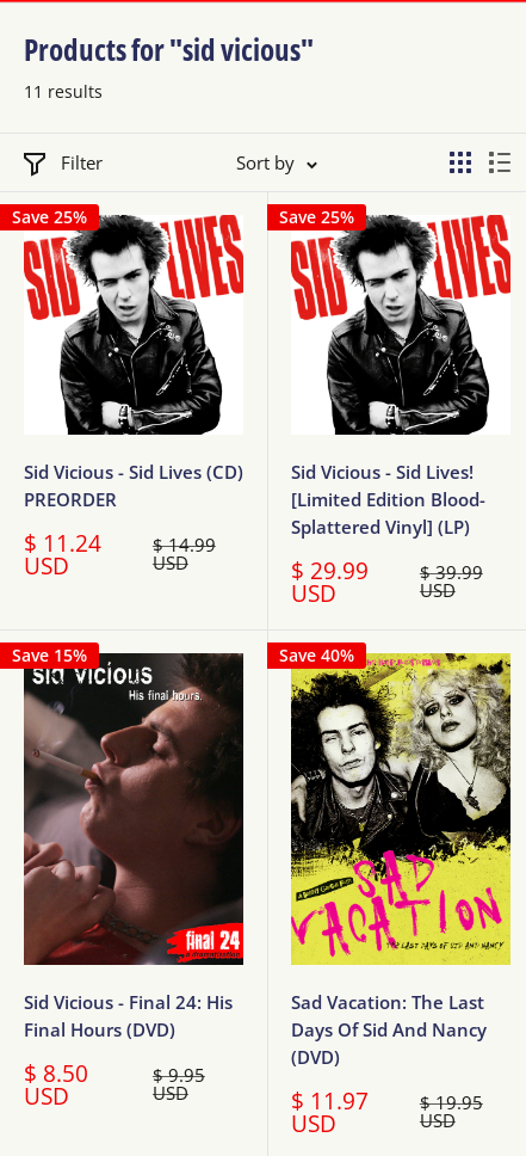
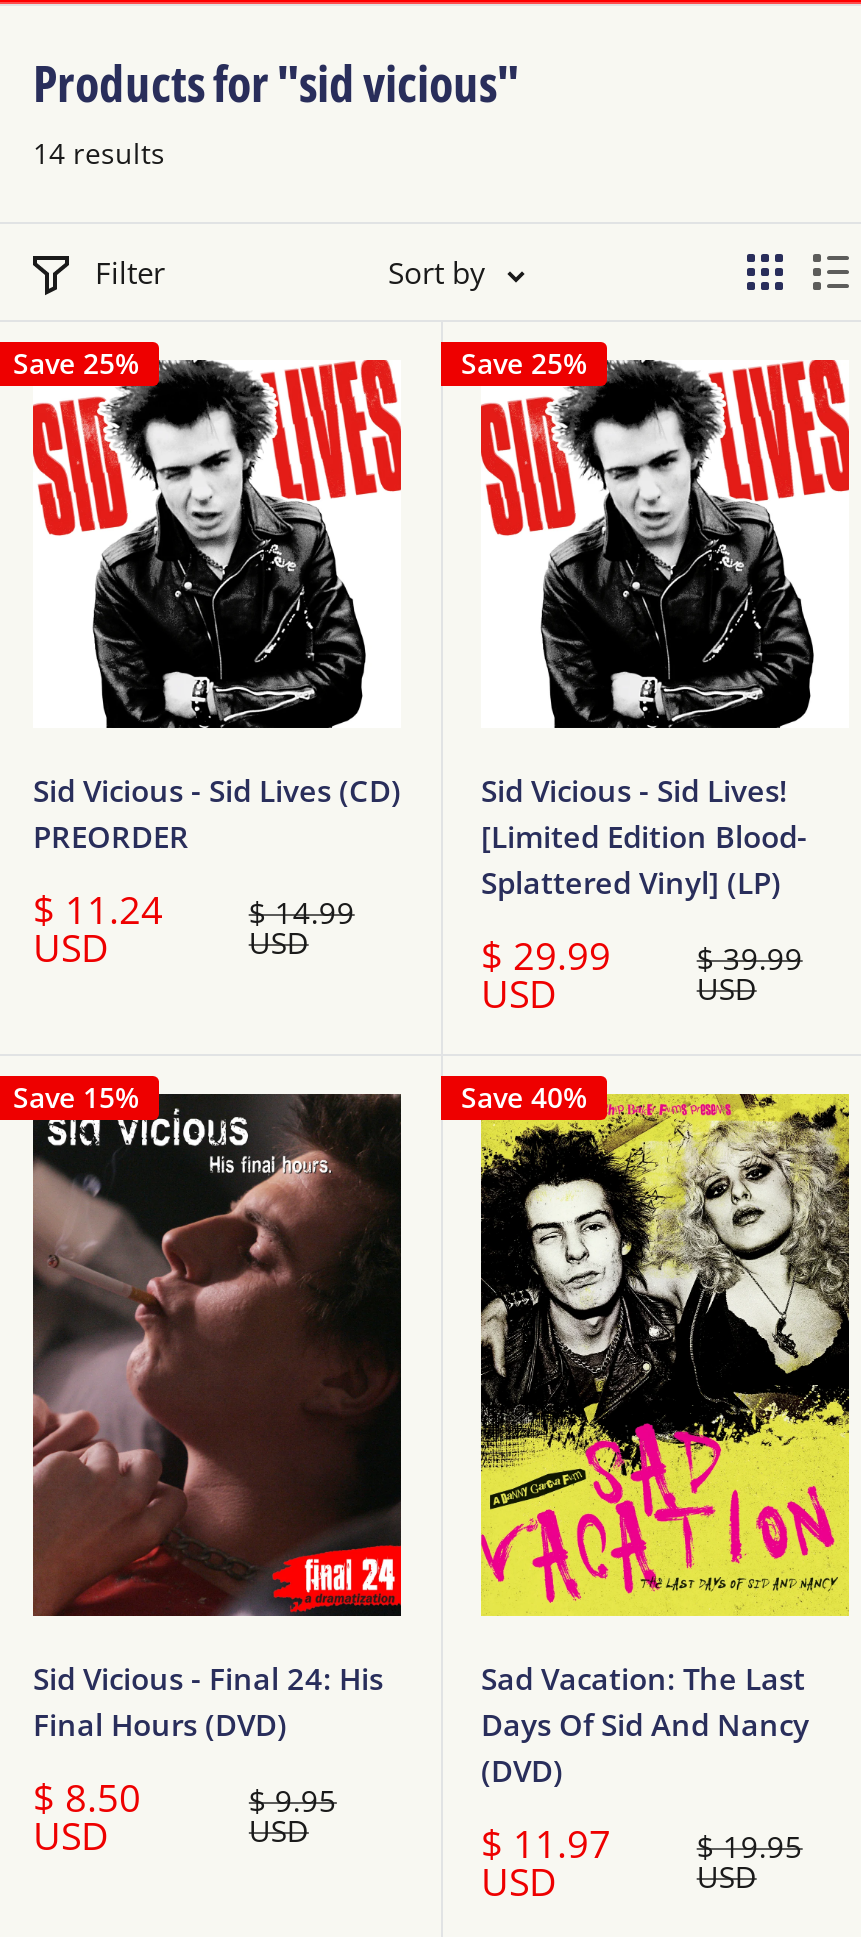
[24,80,103,103] 11 results -> [33,134,165,172] 14 results

